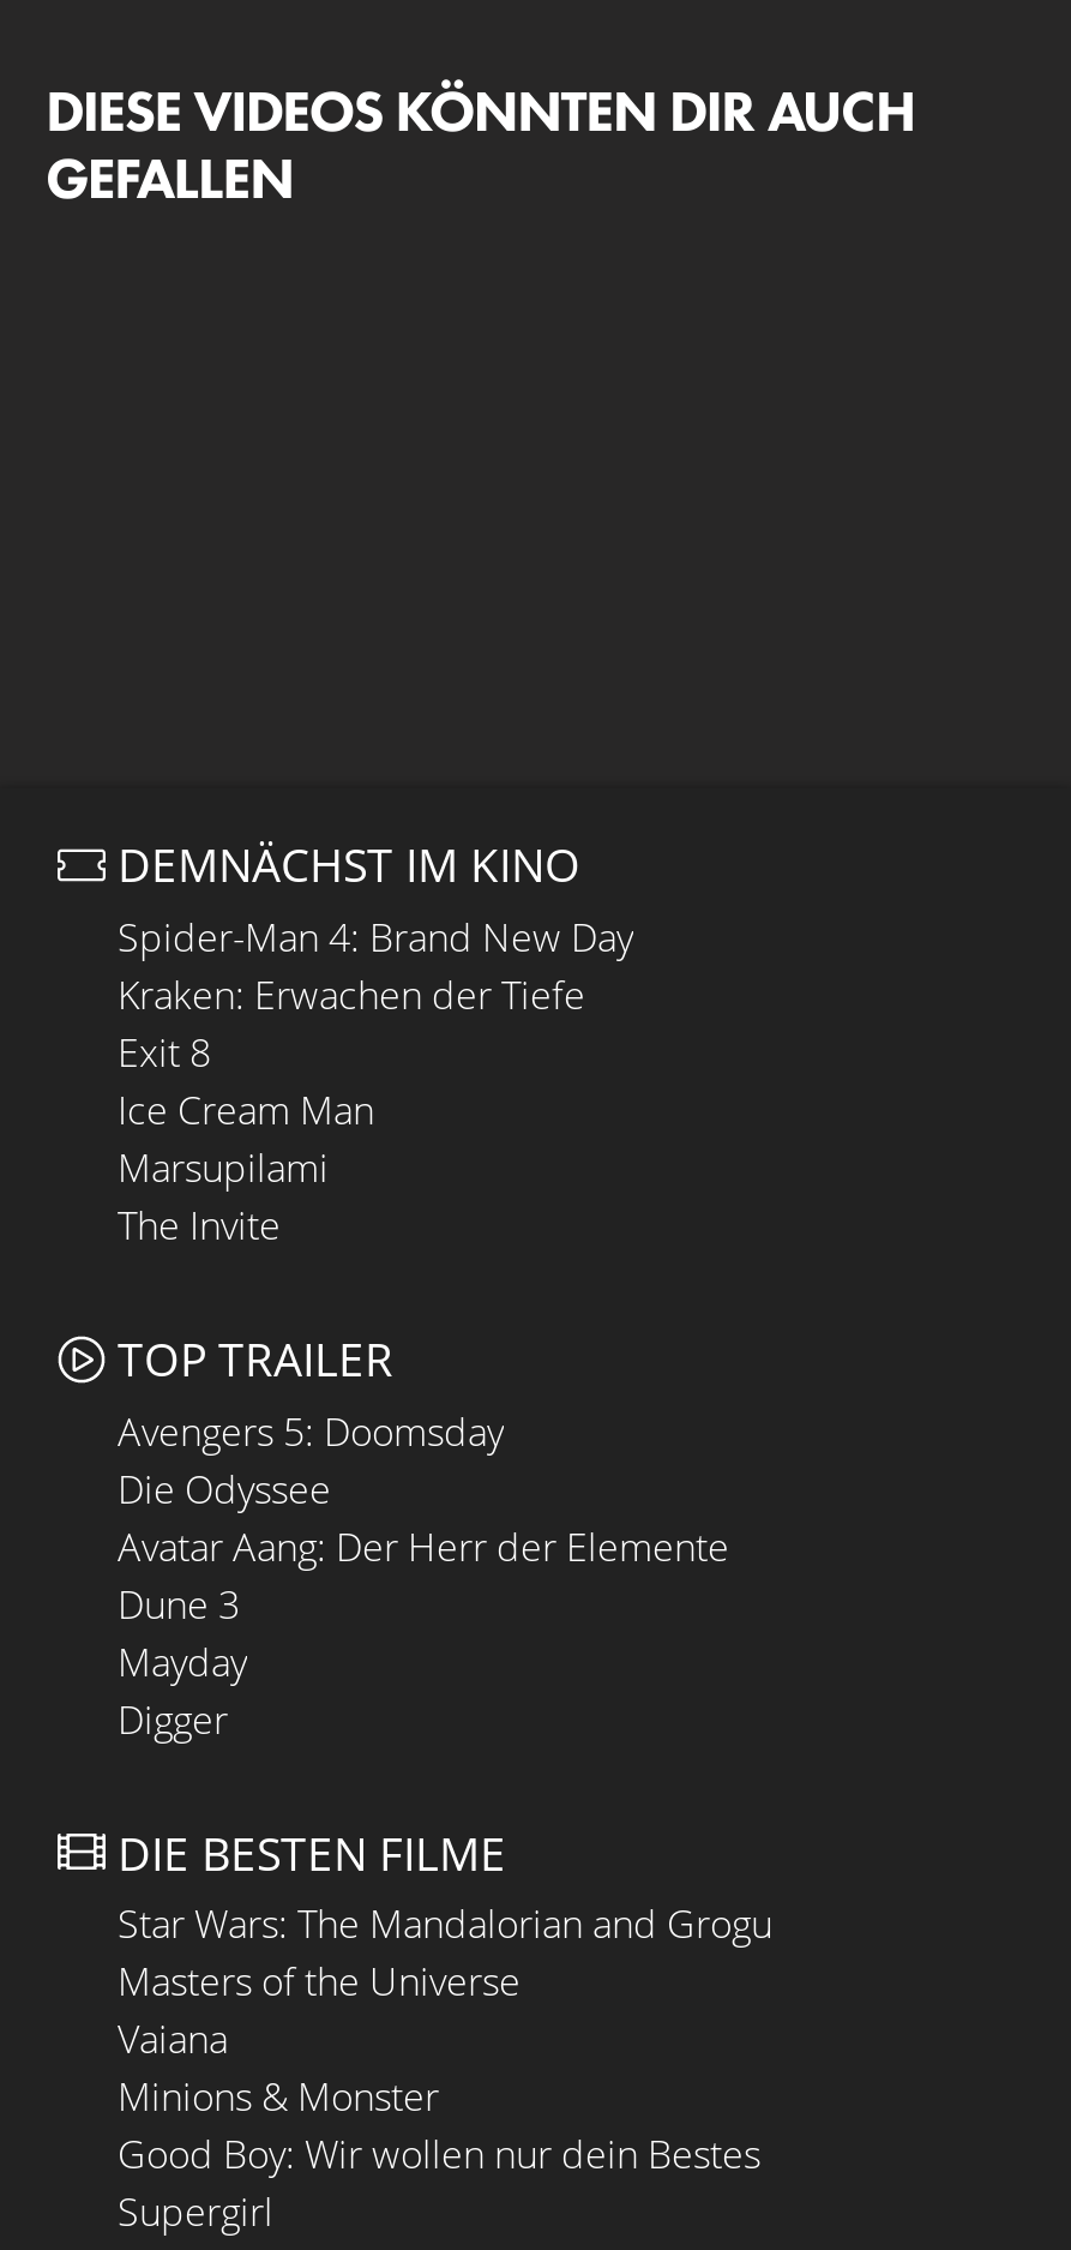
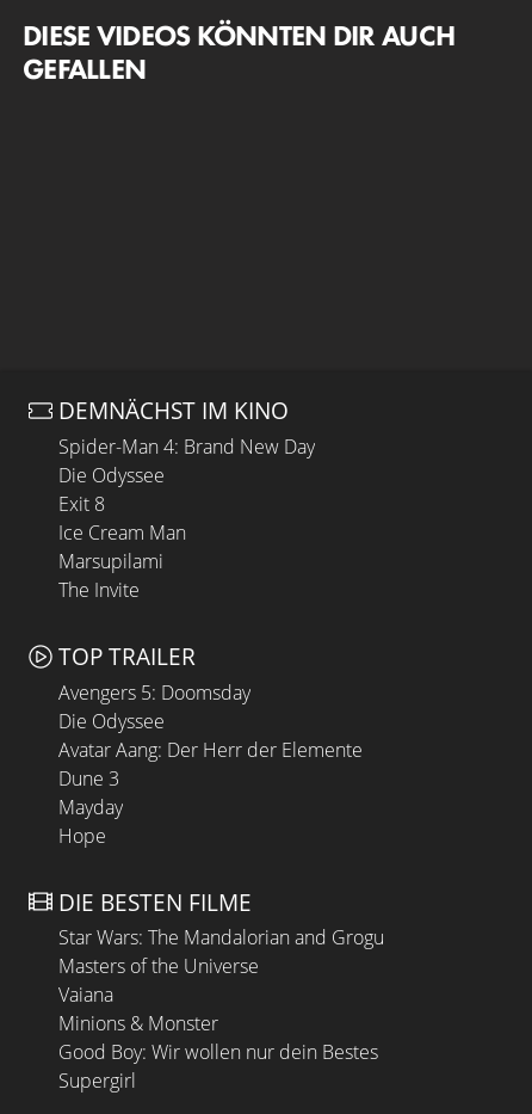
[118,968,585,1021] Kraken: Erwachen der Tiefe -> [58,462,165,488] Die Odyssee
[118,1692,228,1745] Digger -> [58,822,106,848] Hope

